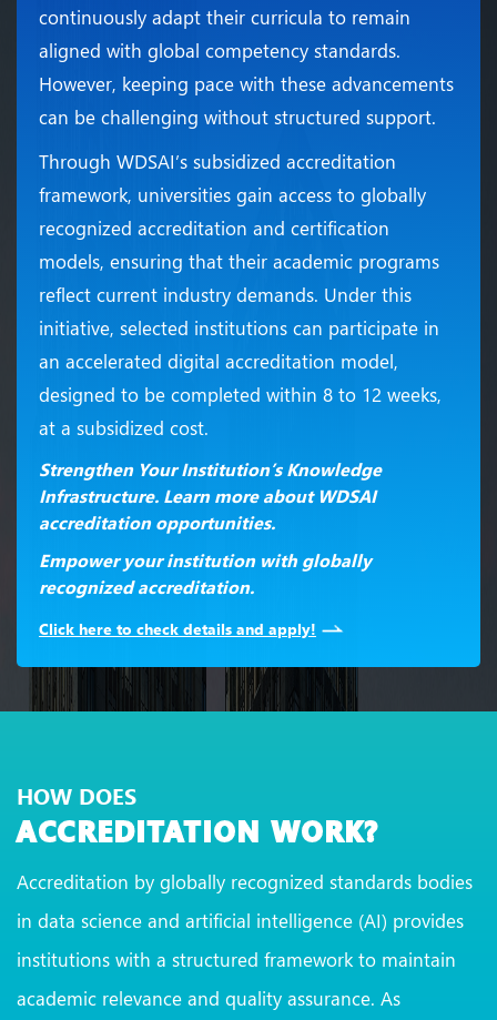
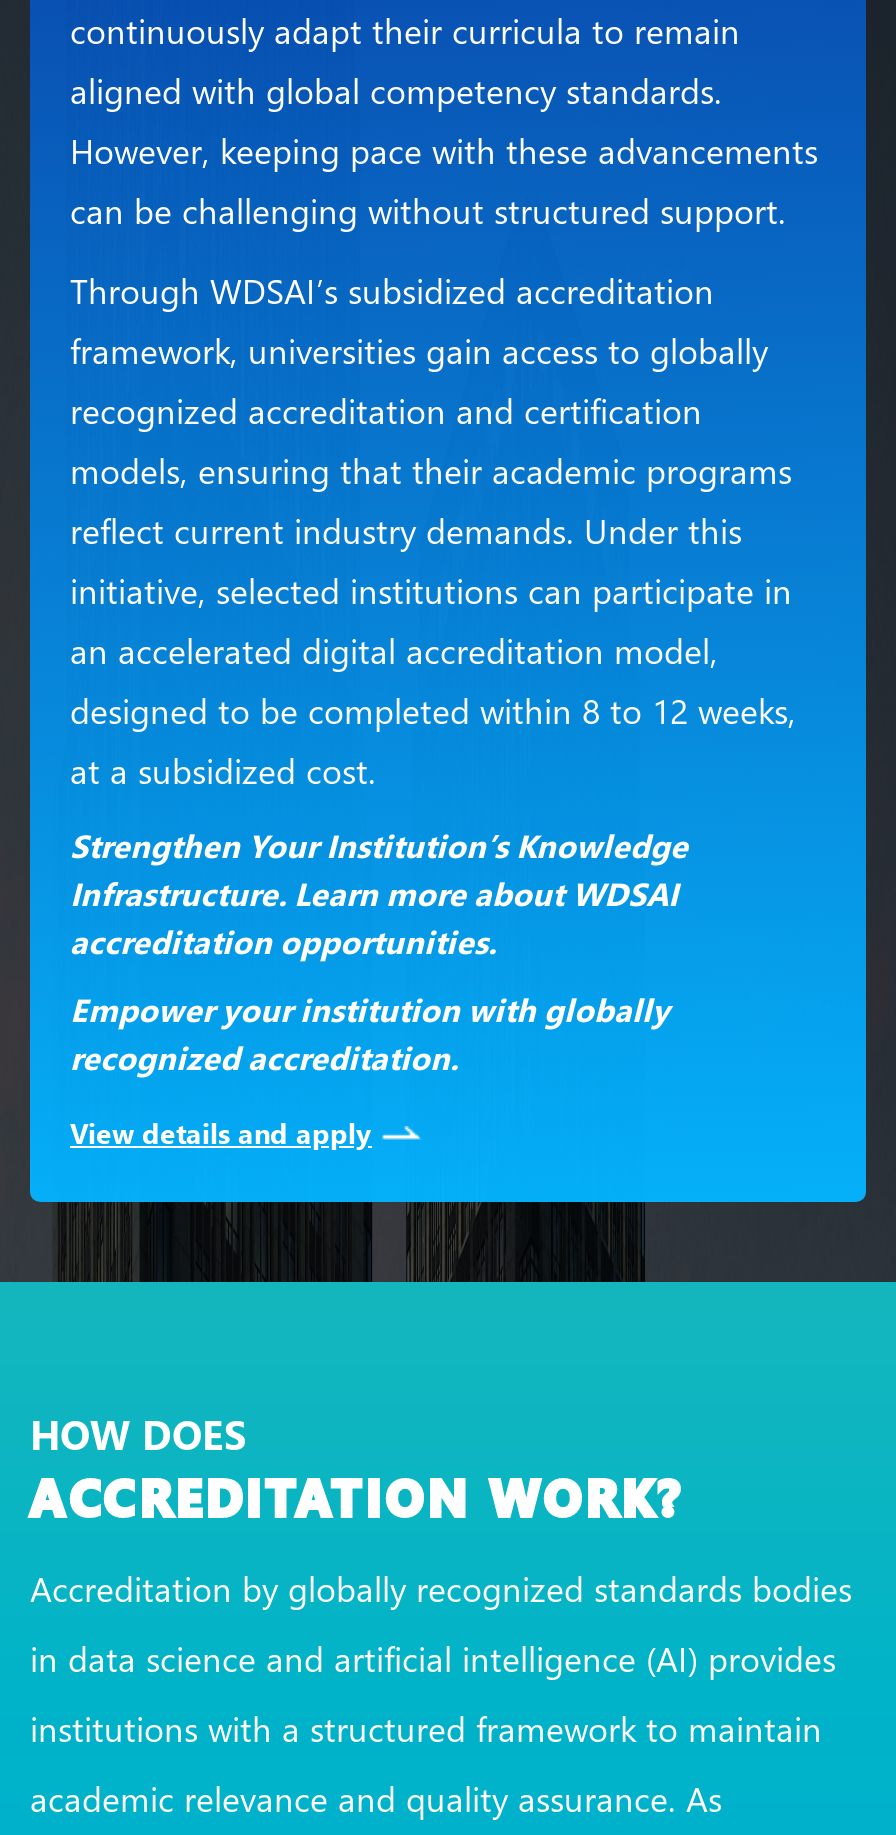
[39,618,316,640] Click here to check details and apply! -> [70,1114,372,1152] View details and apply

